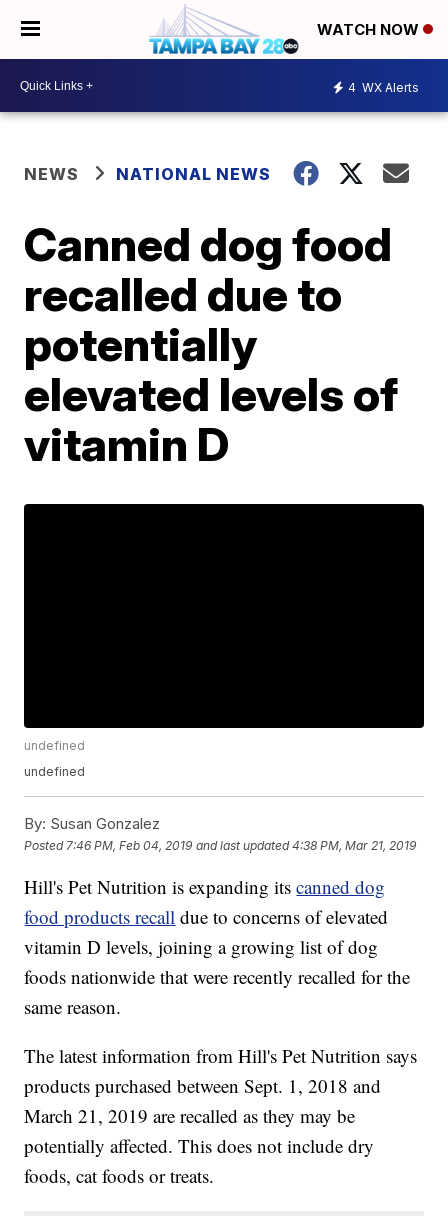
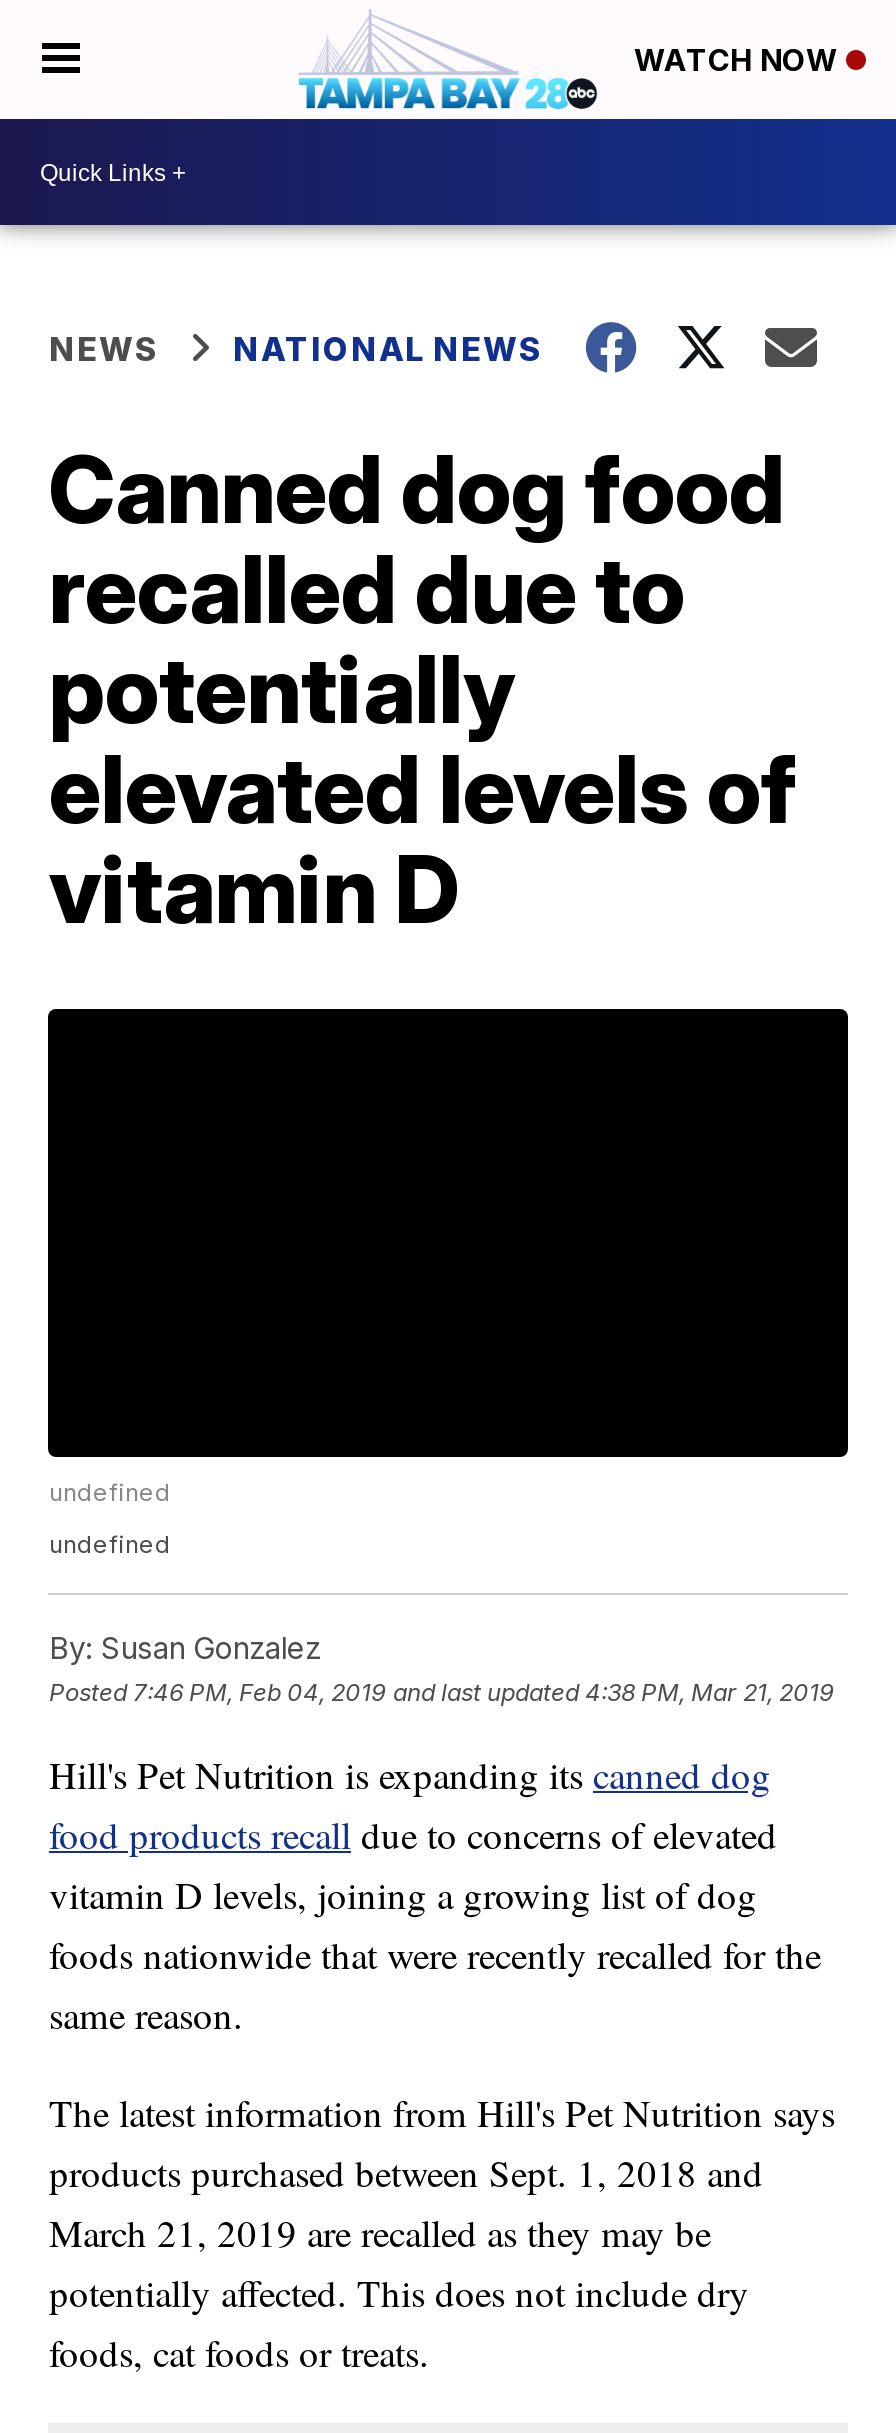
[348,79,419,94] 4 WX Alerts -> none

